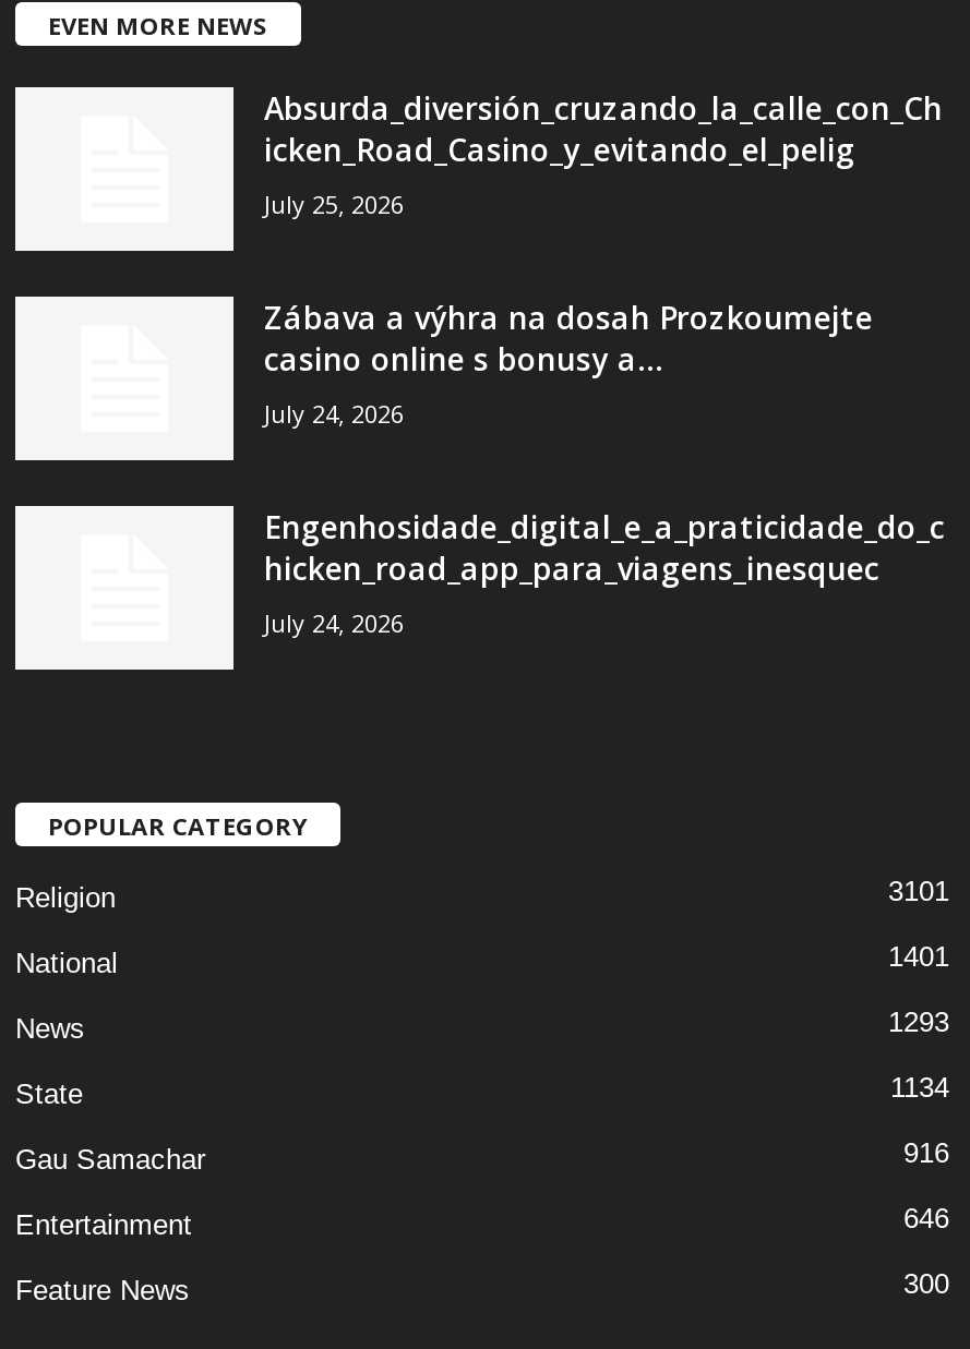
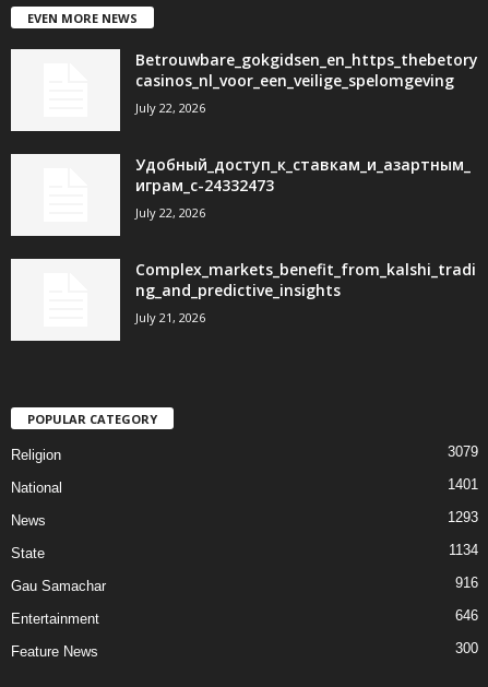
[264,88,943,221] Absurda_diversión_cruzando_la_calle_con_Ch | icken_Road_Casino_y_evitando_el_pelig | July 25, 2026 -> [135,49,478,116] Betrouwbare_gokgidsen_en_https_thebetory | casinos_nl_voor_een_veilige_spelomgeving | July 22, 2026
[264,297,873,430] Zábava a výhra na dosah Prozkoumejte | casino online s bonusy a... | July 24, 2026 -> [135,154,471,221] Удобный_доступ_к_ставкам_и_азартным_ | играм_с-24332473 | July 22, 2026
[264,506,945,639] Engenhosidade_digital_e_a_praticidade_do_c | hicken_road_app_para_viagens_inesquec | July 24, 2026 -> [135,259,476,326] Complex_markets_benefit_from_kalshi_tradi | ng_and_predictive_insights | July 21, 2026
[888,875,949,908] 3101 -> [448,444,478,460] 3079

